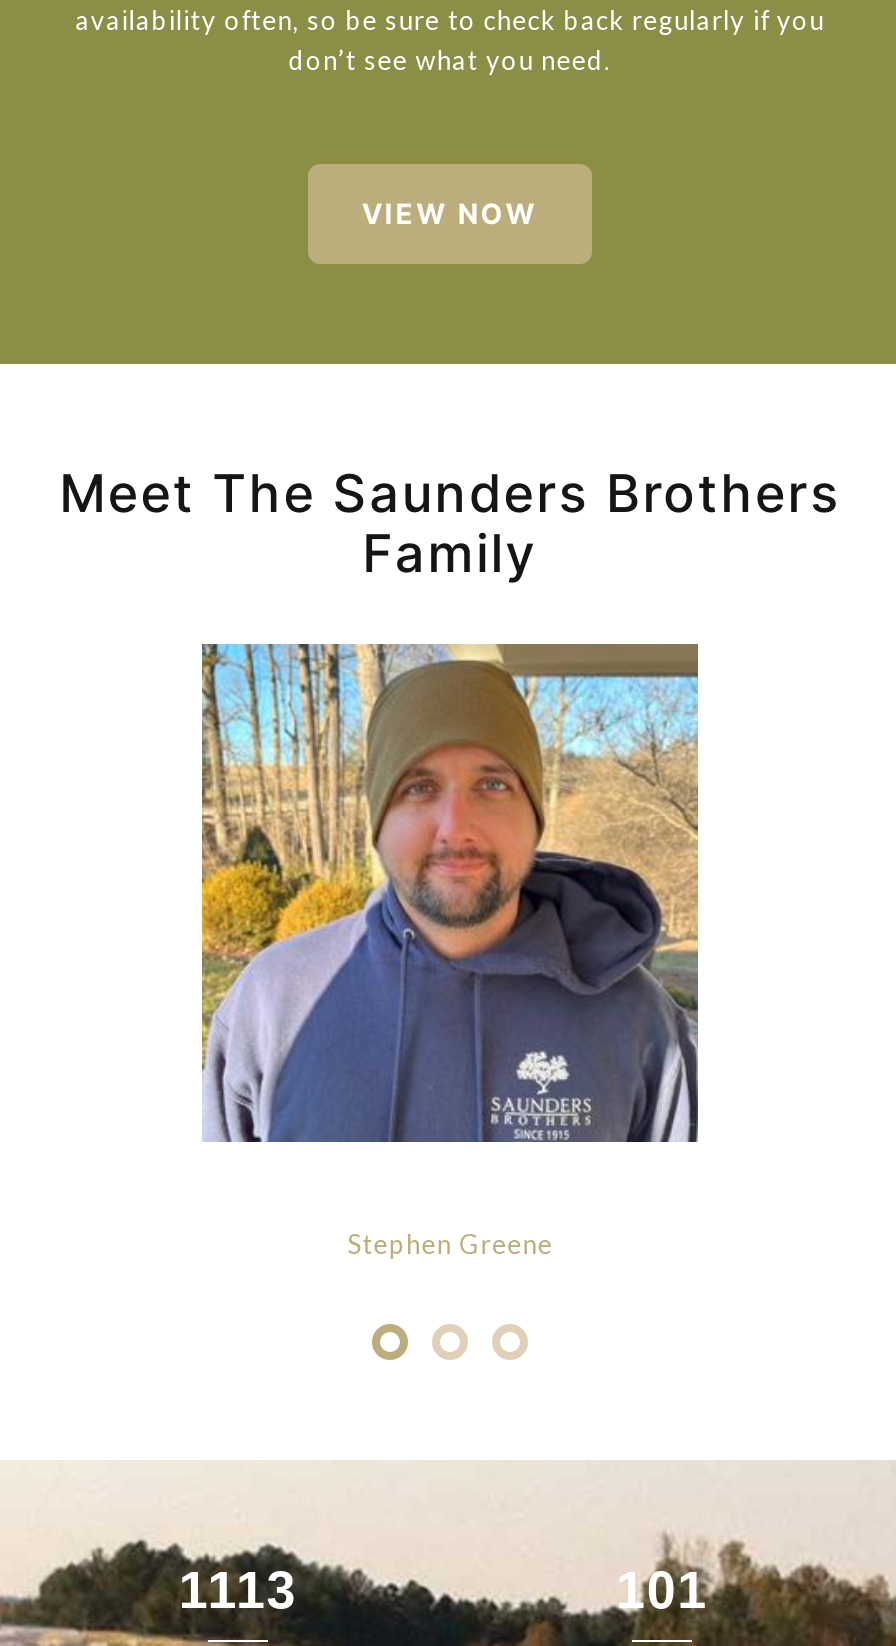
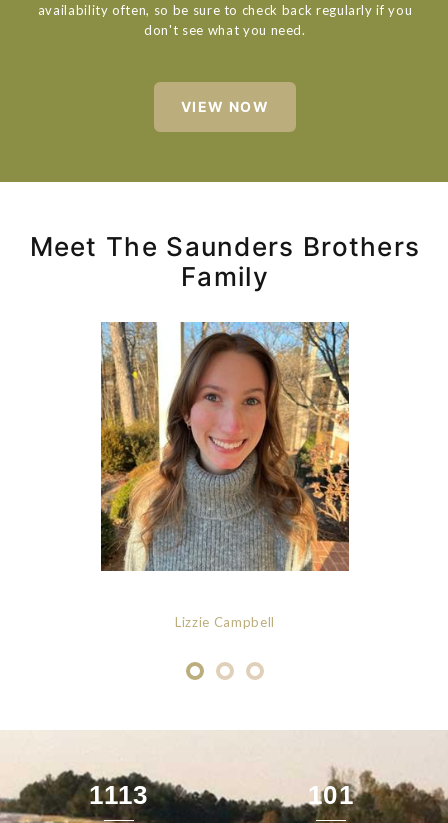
[288,44,612,76] don’t see what you need. -> [144,22,306,38] don't see what you need.
[200,642,700,1144] [image] -> [100,321,350,572] [image]
[347,1228,553,1260] Stephen Greene -> [175,614,275,630] Lizzie Campbell

